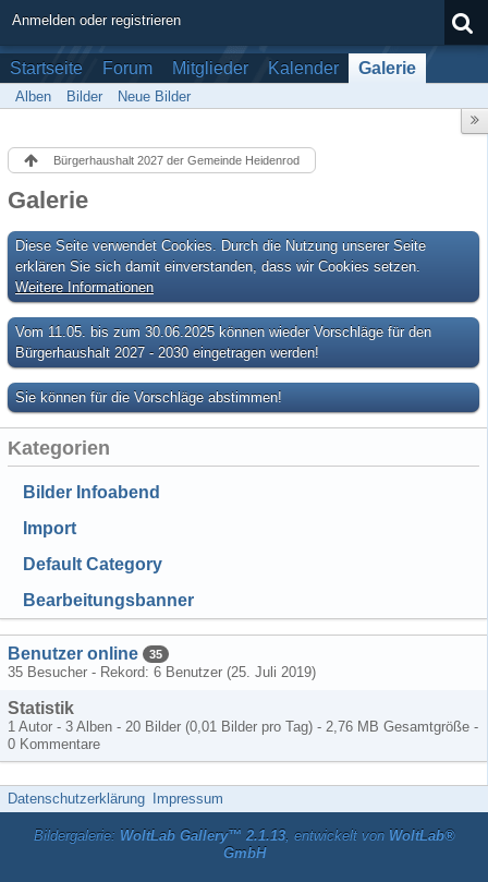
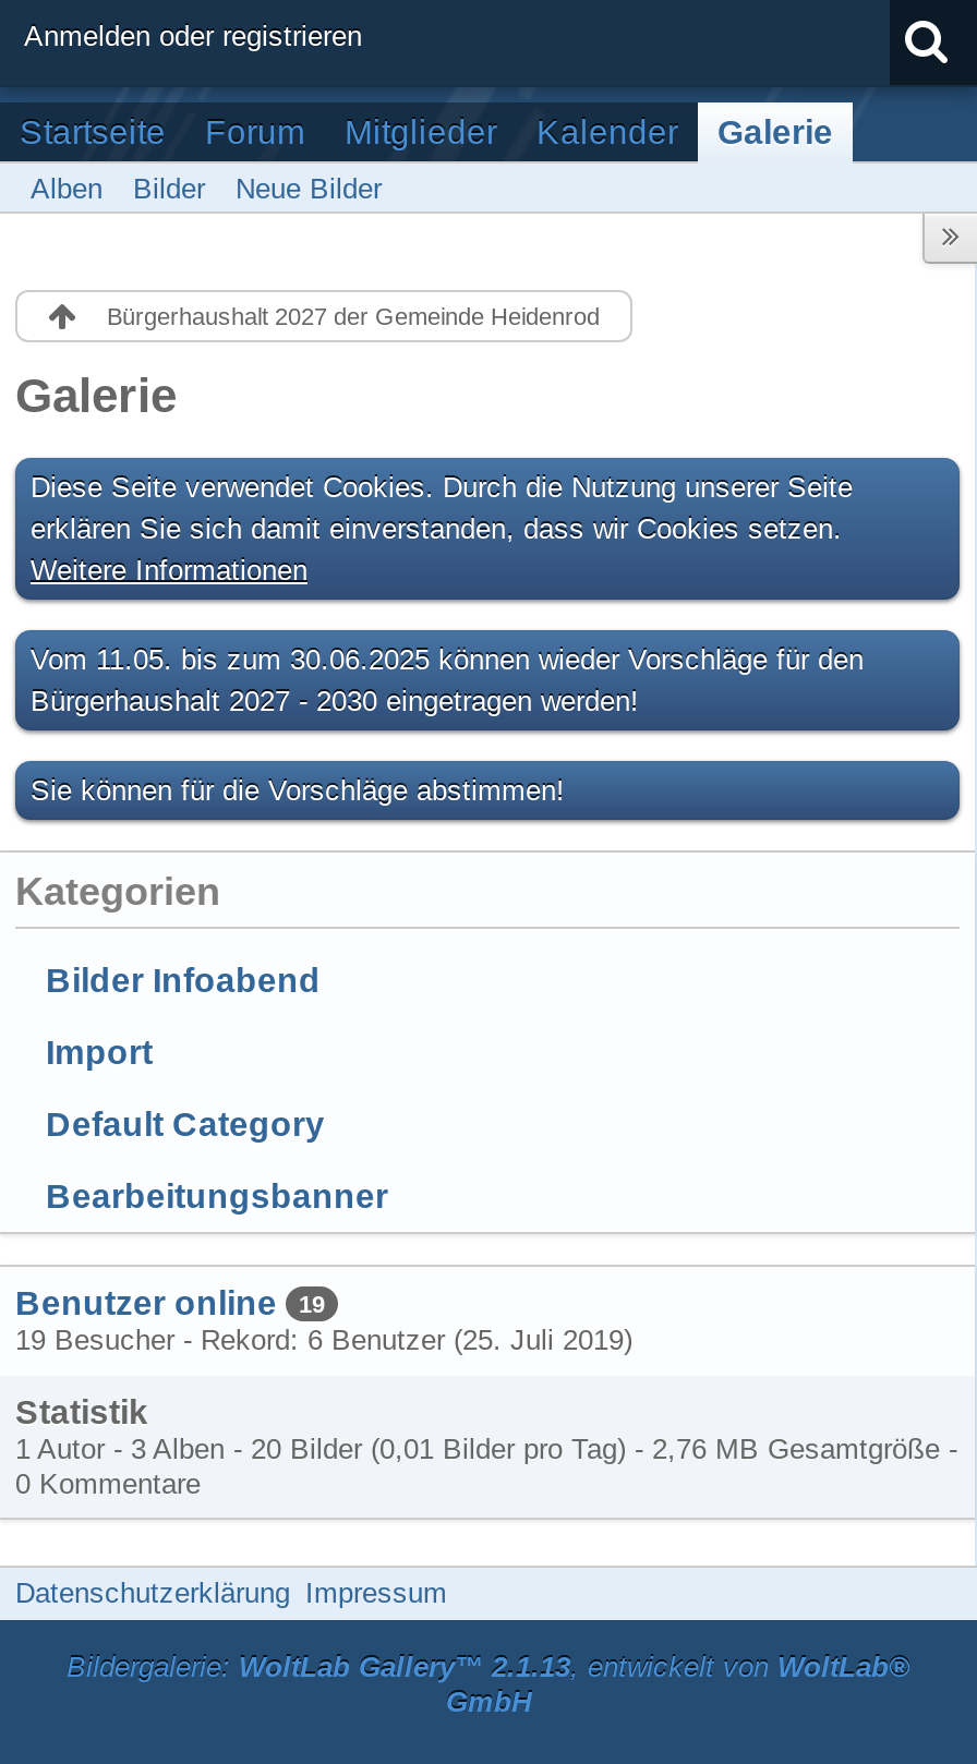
[8,644,162,663] Benutzer online 35 -> [15,1284,325,1321] Benutzer online 19
[8,664,316,680] 35 Besucher - Rekord: 6 Benutzer (25. Juli 2019) -> [15,1324,632,1356] 19 Besucher - Rekord: 6 Benutzer (25. Juli 2019)

